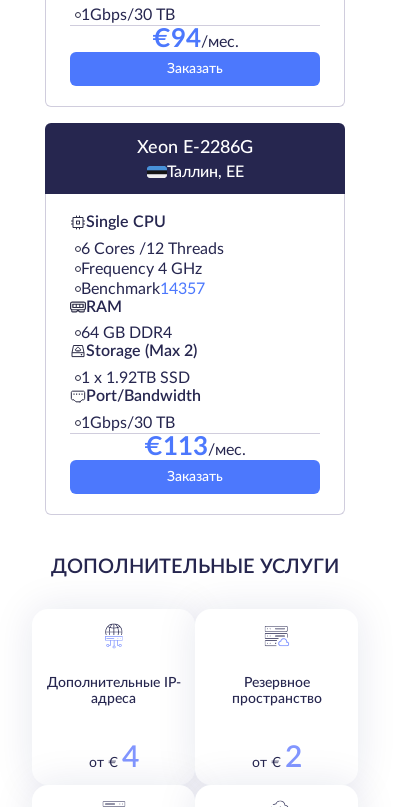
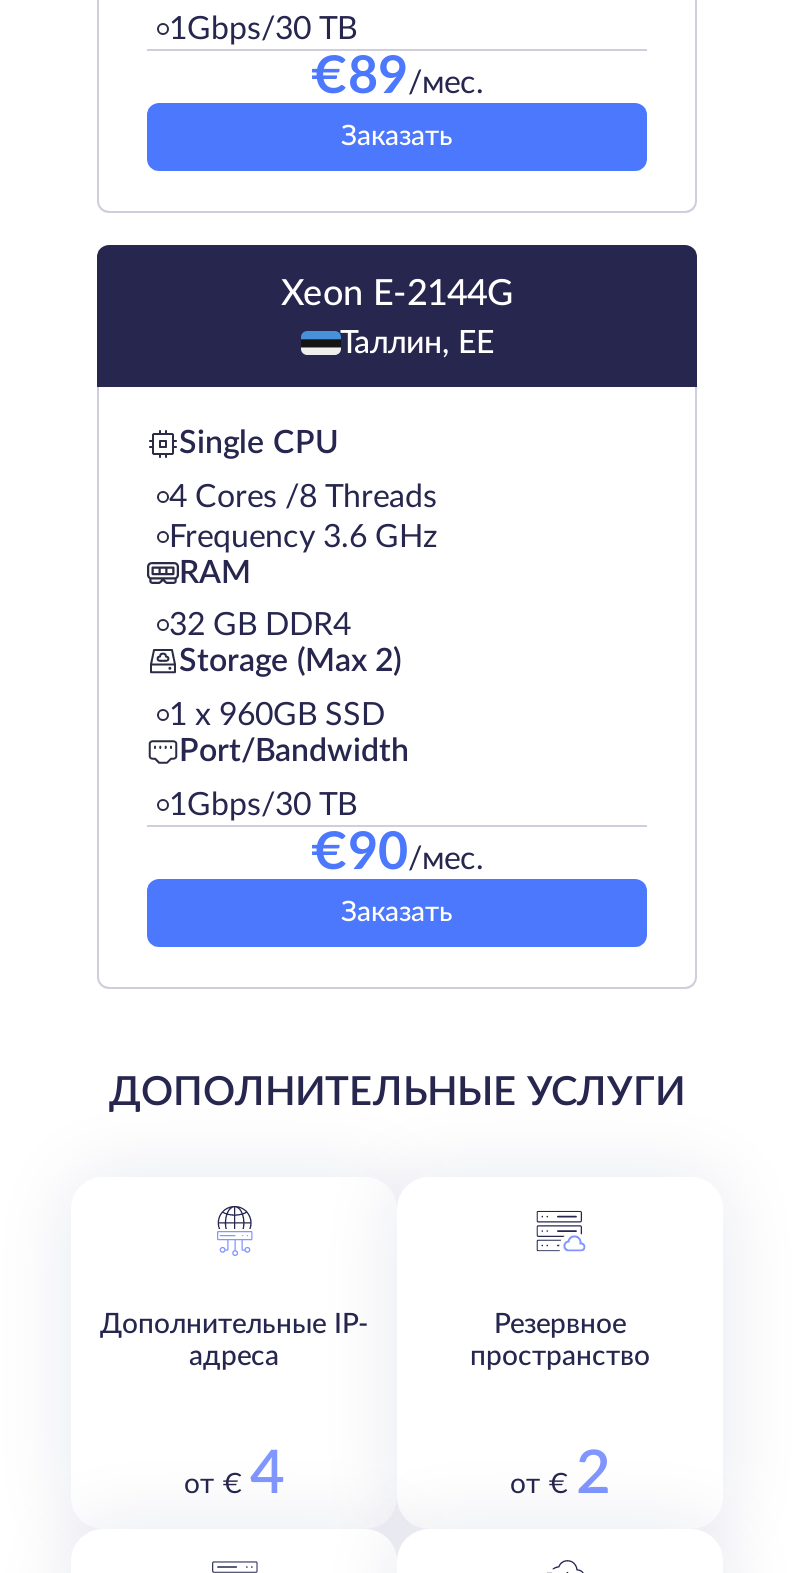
[151,26,238,52] €94/мес. -> [310,51,484,103] €89/мес.
[137,139,253,157] Xeon E-2286G -> [281,277,513,313] Xeon E-2144G
[81,241,224,297] 6 Cores /12 Threads | Frequency 4 GHz | Benchmark 14357 -> [169,481,437,553] 4 Cores /8 Threads | Frequency 3.6 GHz
[81,325,172,341] 64 GB DDR4 -> [169,609,351,641] 32 GB DDR4
[81,370,190,386] 1 х 1.92TB SSD -> [169,699,385,731] 1 х 960GB SSD
[144,434,246,460] €113/мес. -> [310,827,484,879] €90/мес.

